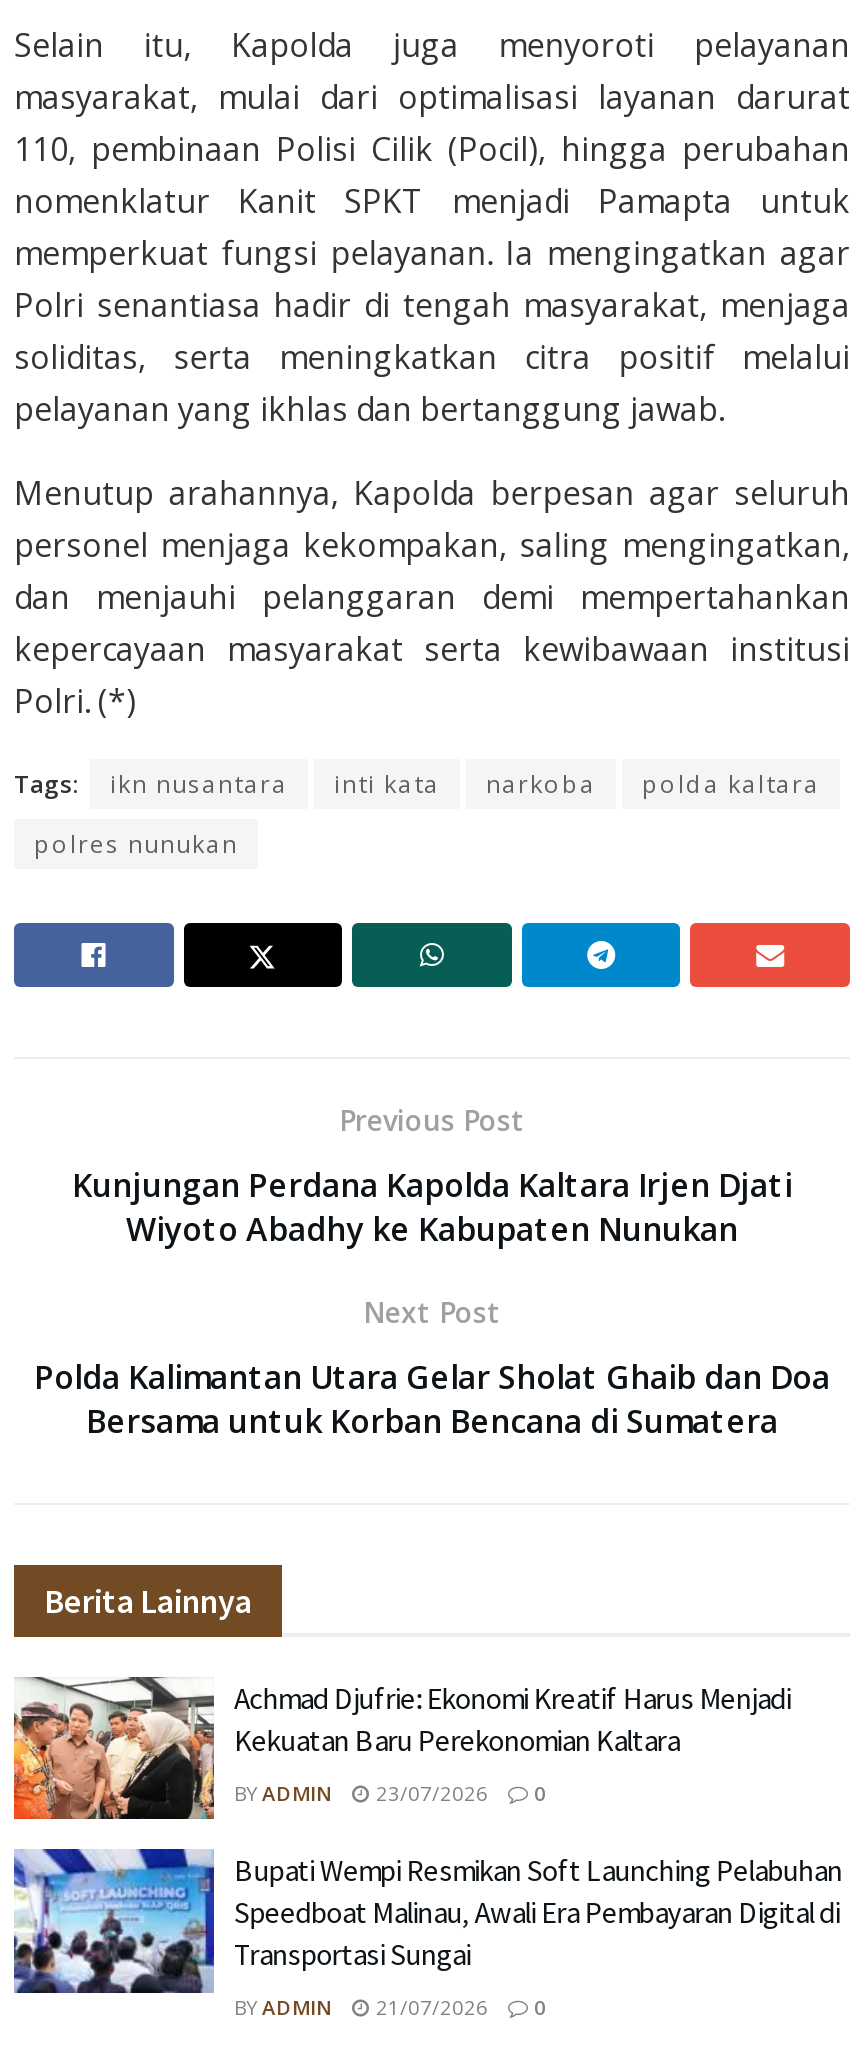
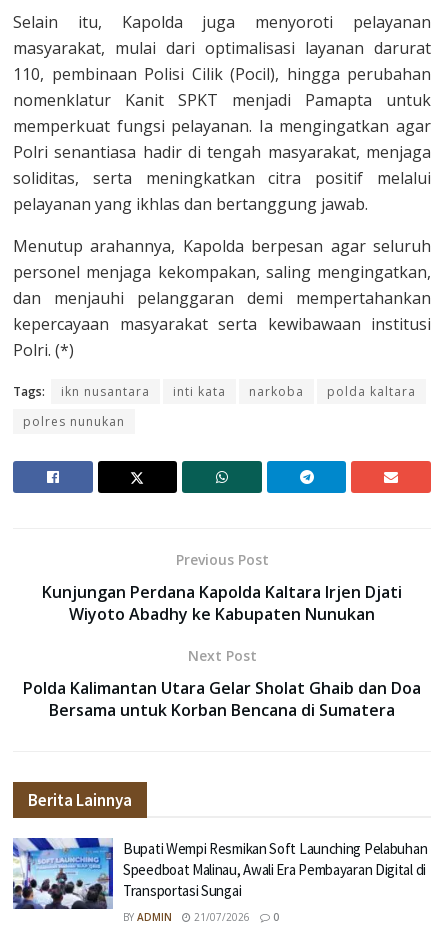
[12,1675,791,1821] [image] | Achmad Djufrie: Ekonomi Kreatif Harus Menjadi | Kekuatan Baru Perekonomian Kaltara | BY ADMIN | 23/07/2026 | 0 -> none

